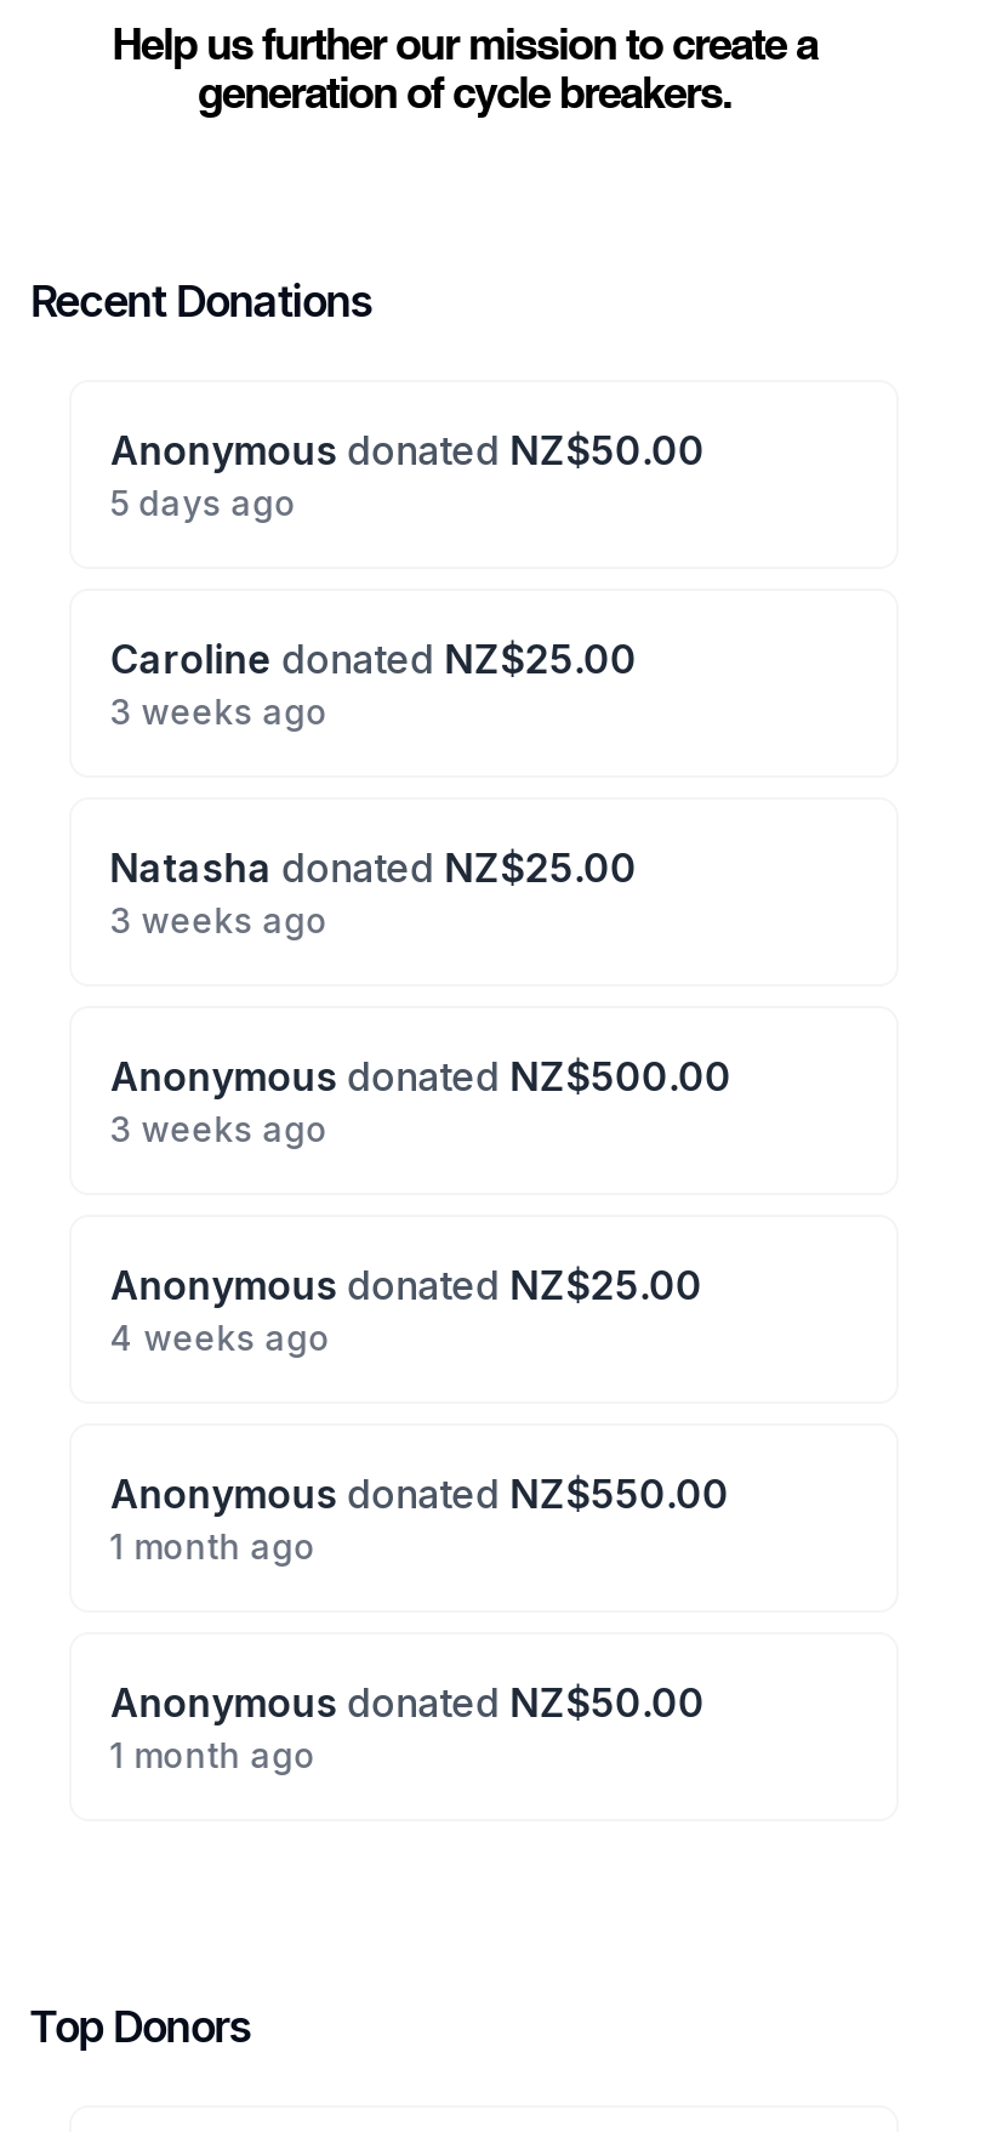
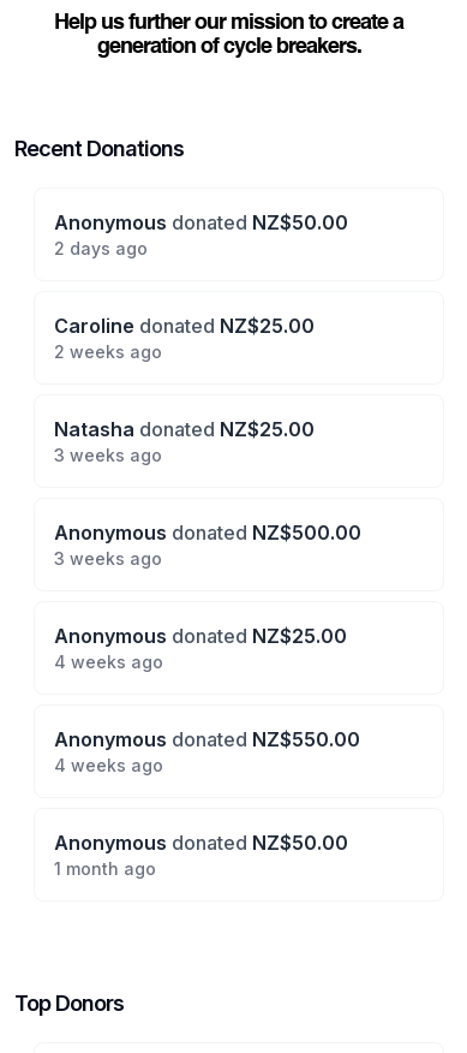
[110,482,297,523] 5 days ago -> [54,238,147,258] 2 days ago
[110,690,328,732] 3 weeks ago -> [54,341,162,362] 2 weeks ago
[110,1525,316,1567] 1 month ago -> [54,755,163,775] 4 weeks ago

